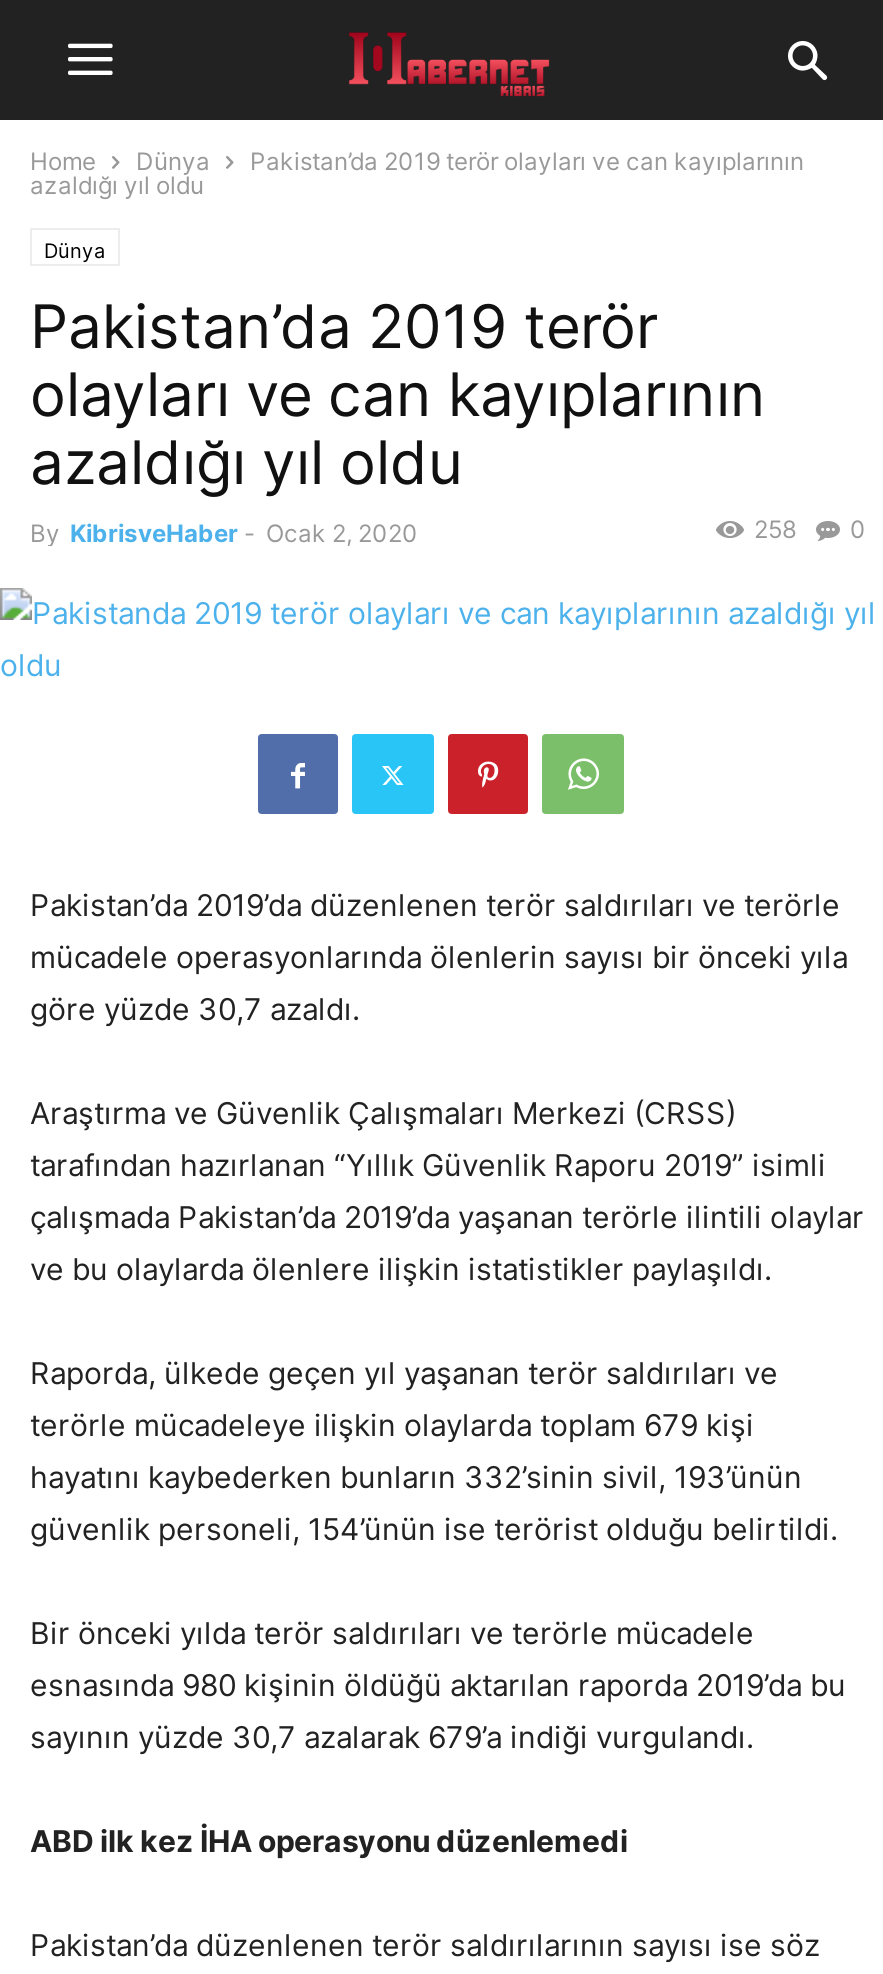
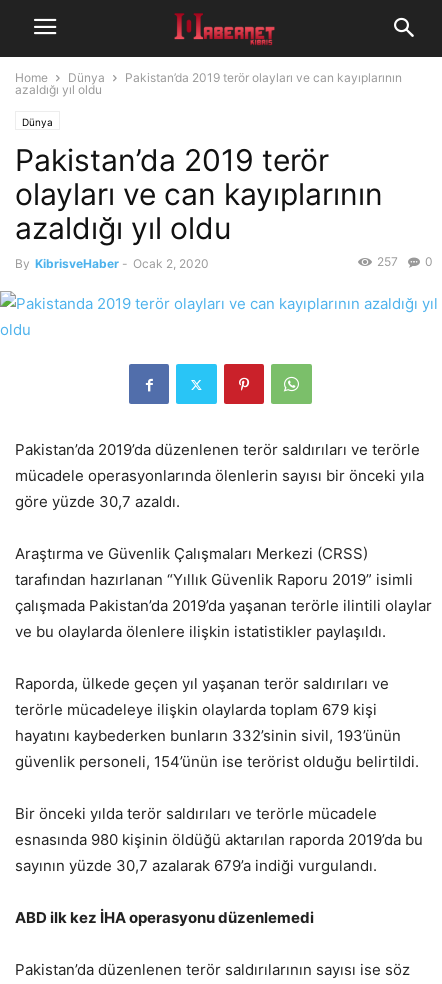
[754,514,866,544] 258 0 -> [377,254,433,269] 257 0

